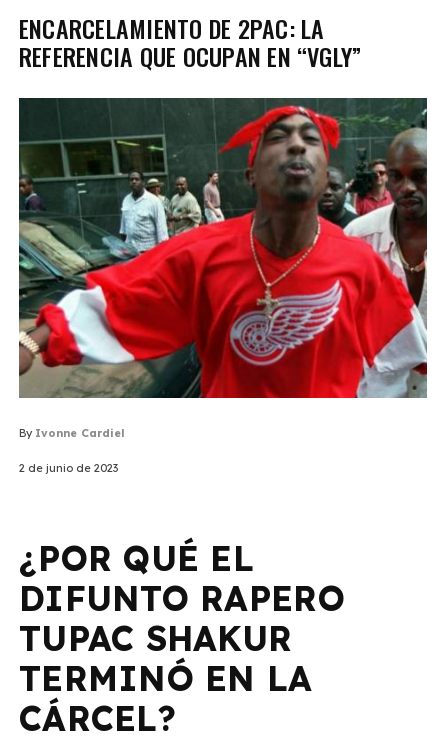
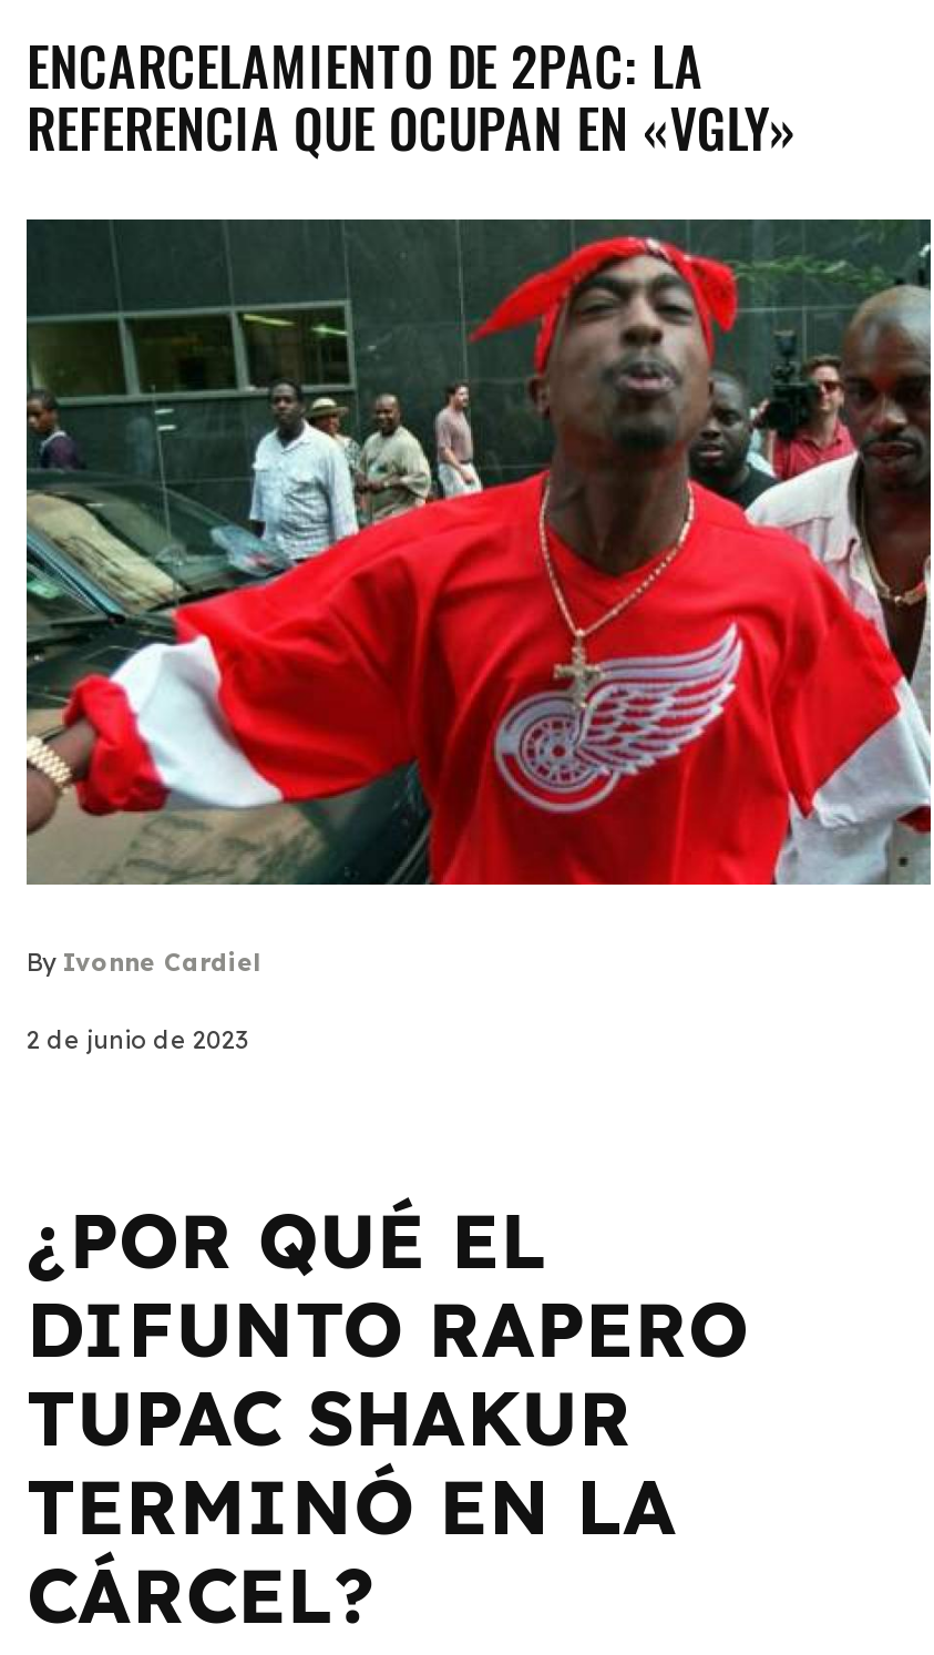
[19,38,361,74] REFERENCIA QUE OCUPAN EN “VGLY” -> [27,86,797,166] REFERENCIA QUE OCUPAN EN «VGLY»

